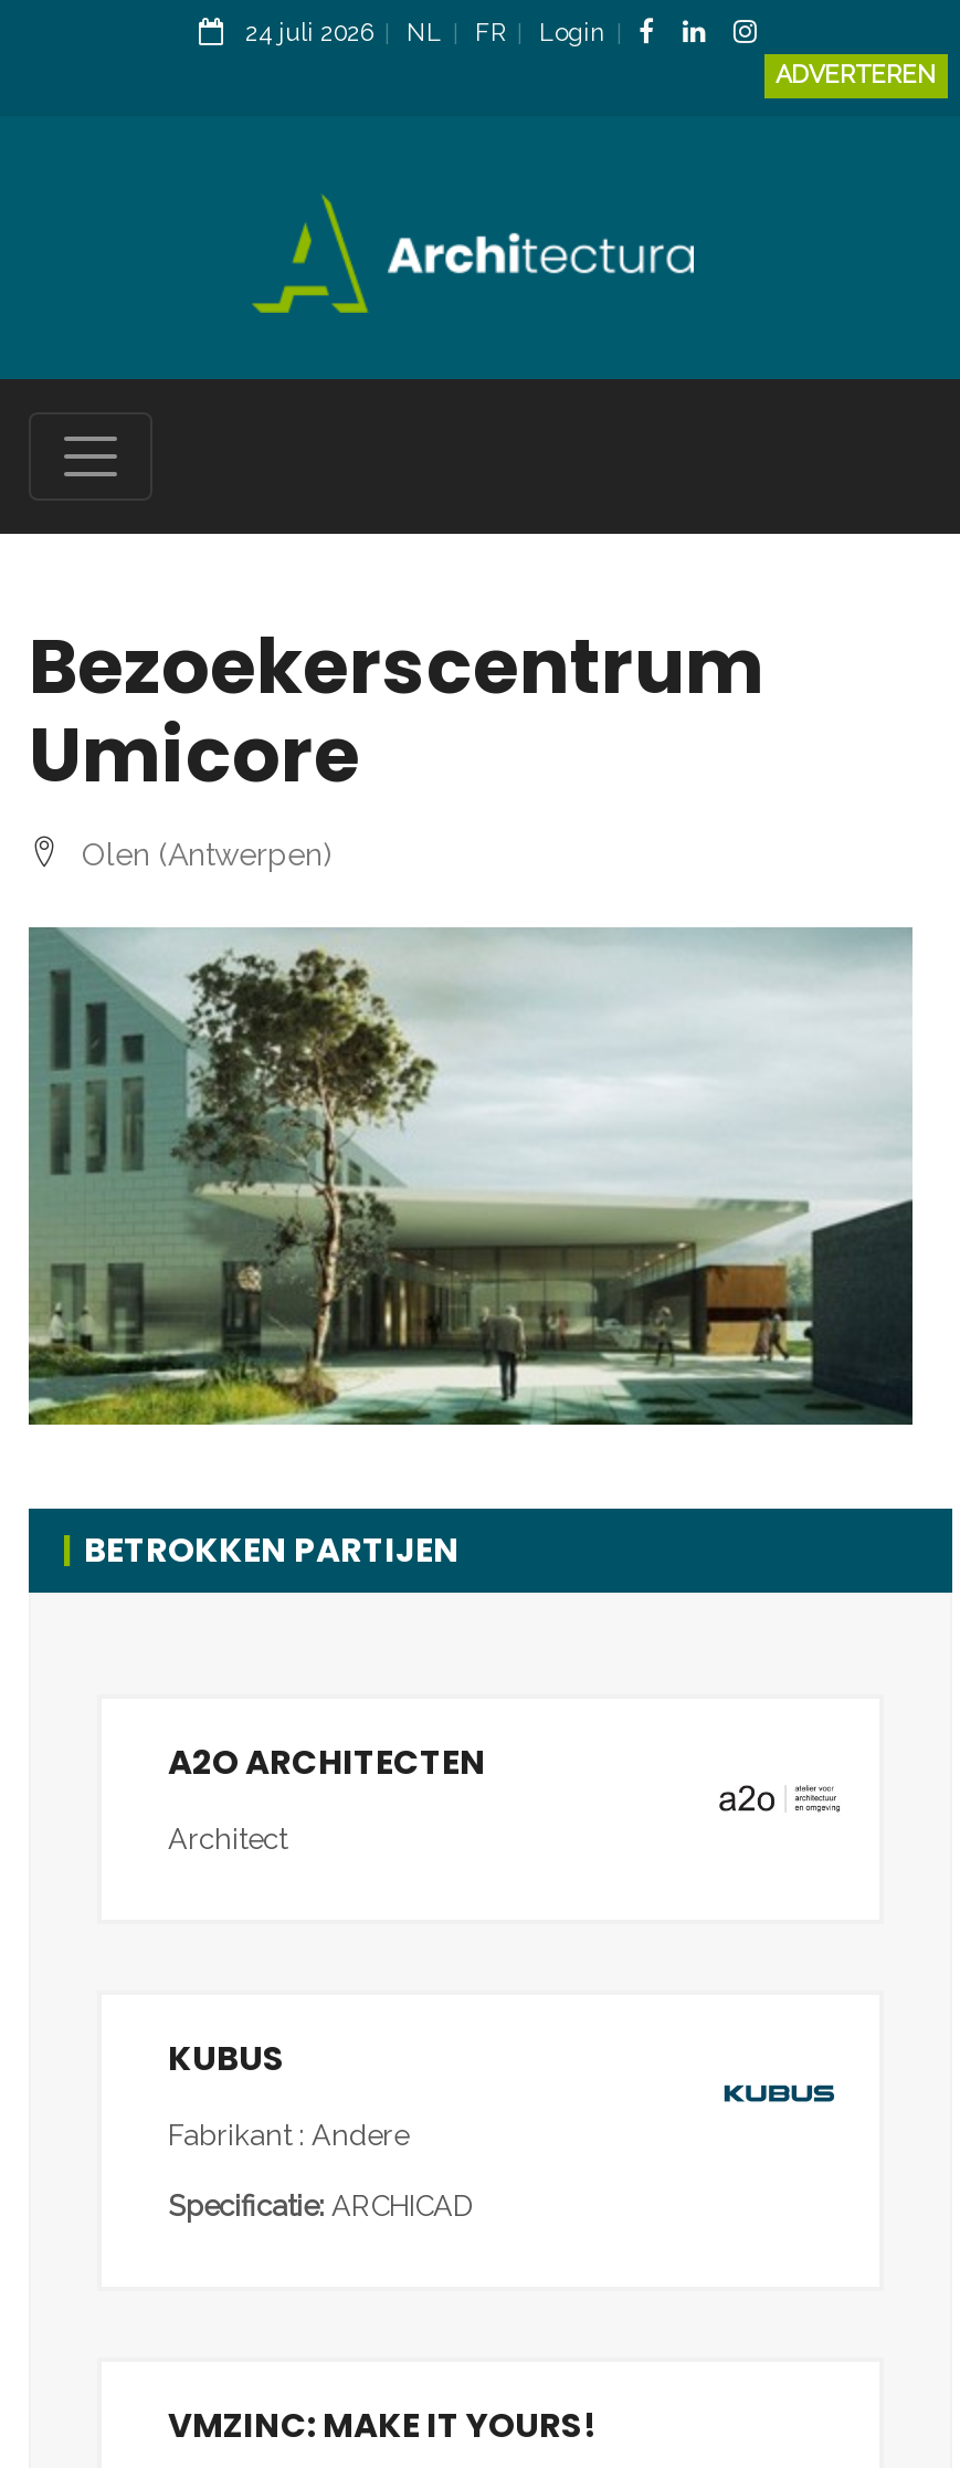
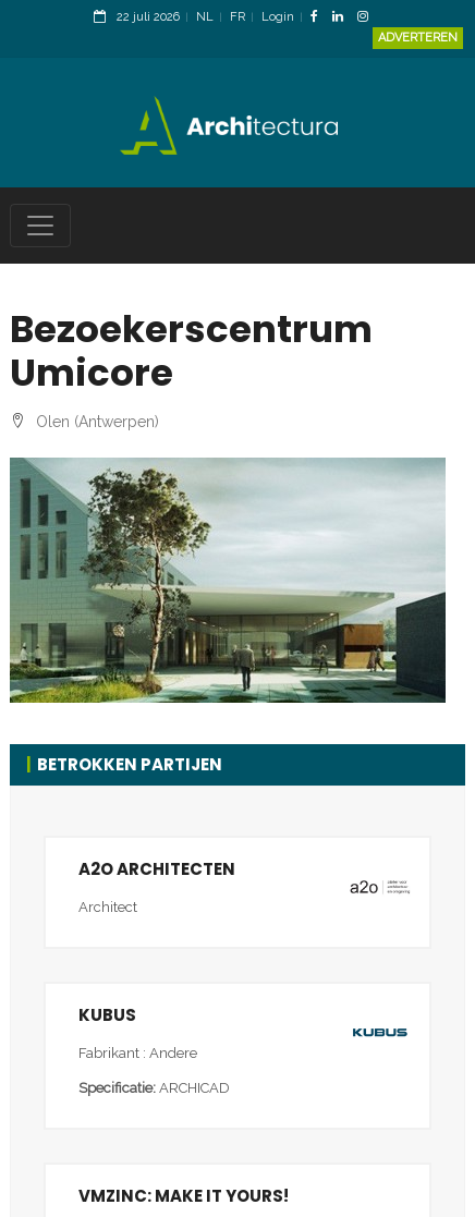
[245,19,605,48] 24 juli 2026 NL FR Login -> [117,10,294,24] 22 juli 2026 NL FR Login

